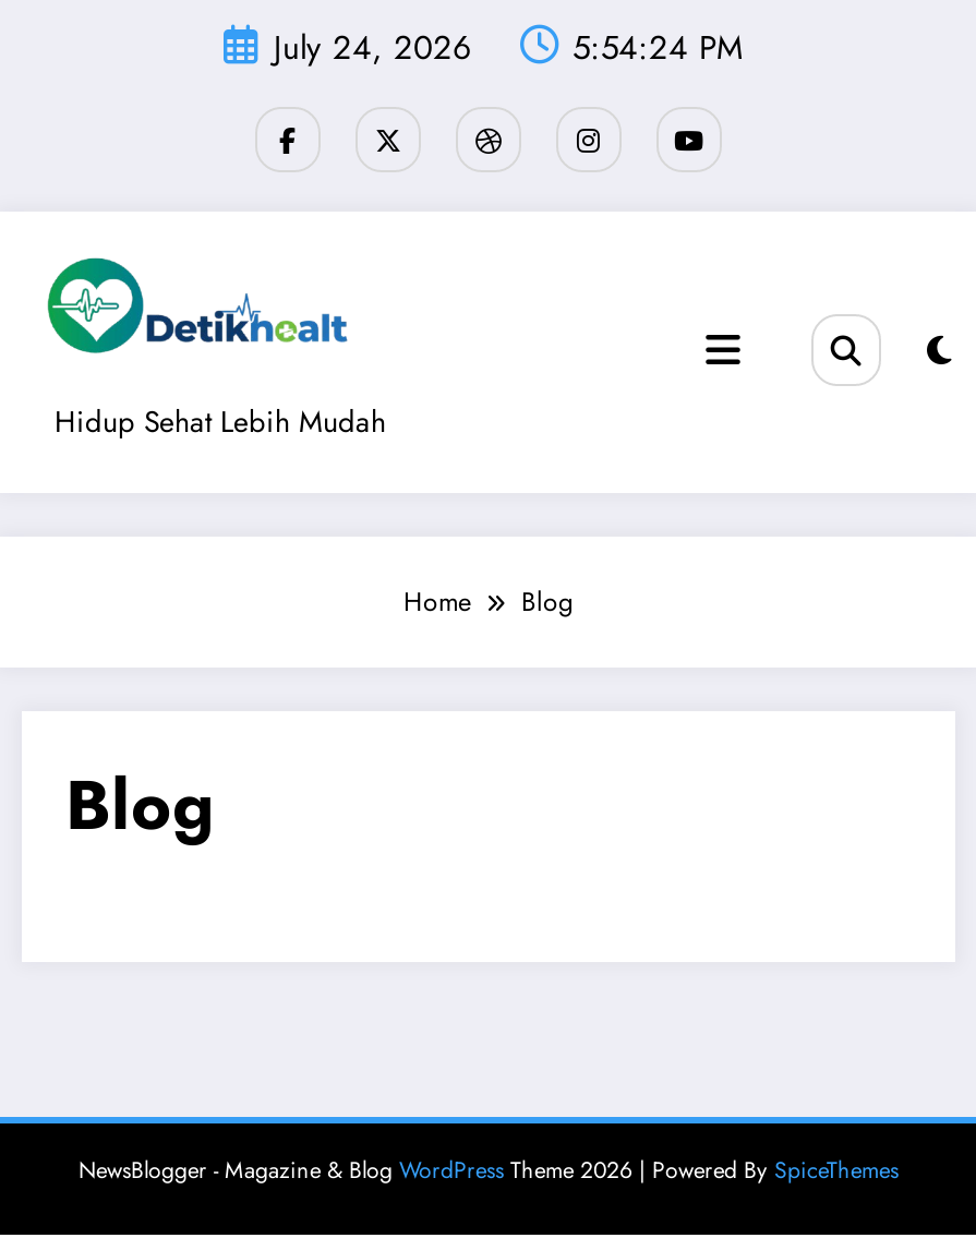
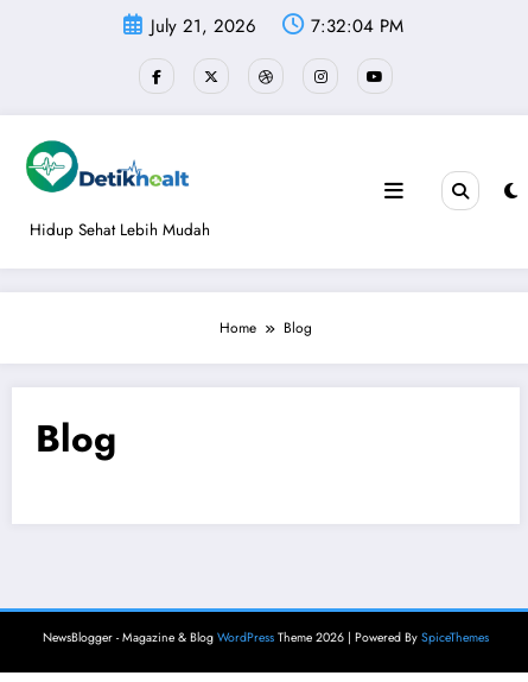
[274,24,472,72] July 24, 2026 -> [150,13,256,39] July 21, 2026
[573,24,743,72] 5:54:24 PM -> [310,13,403,39] 7:32:04 PM

